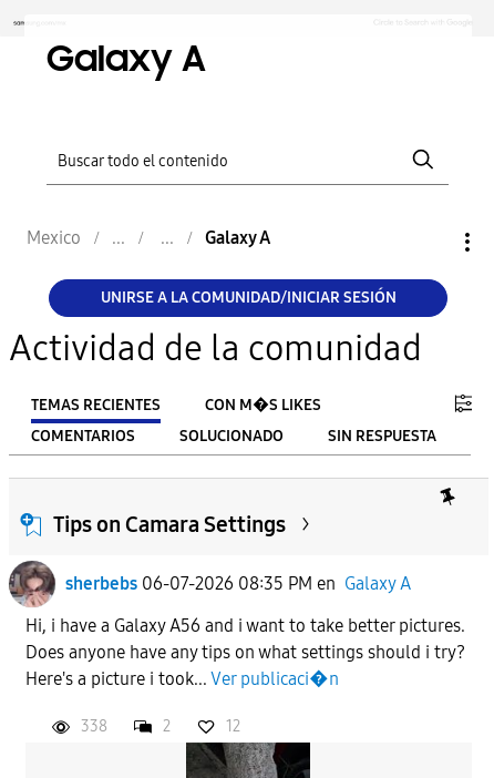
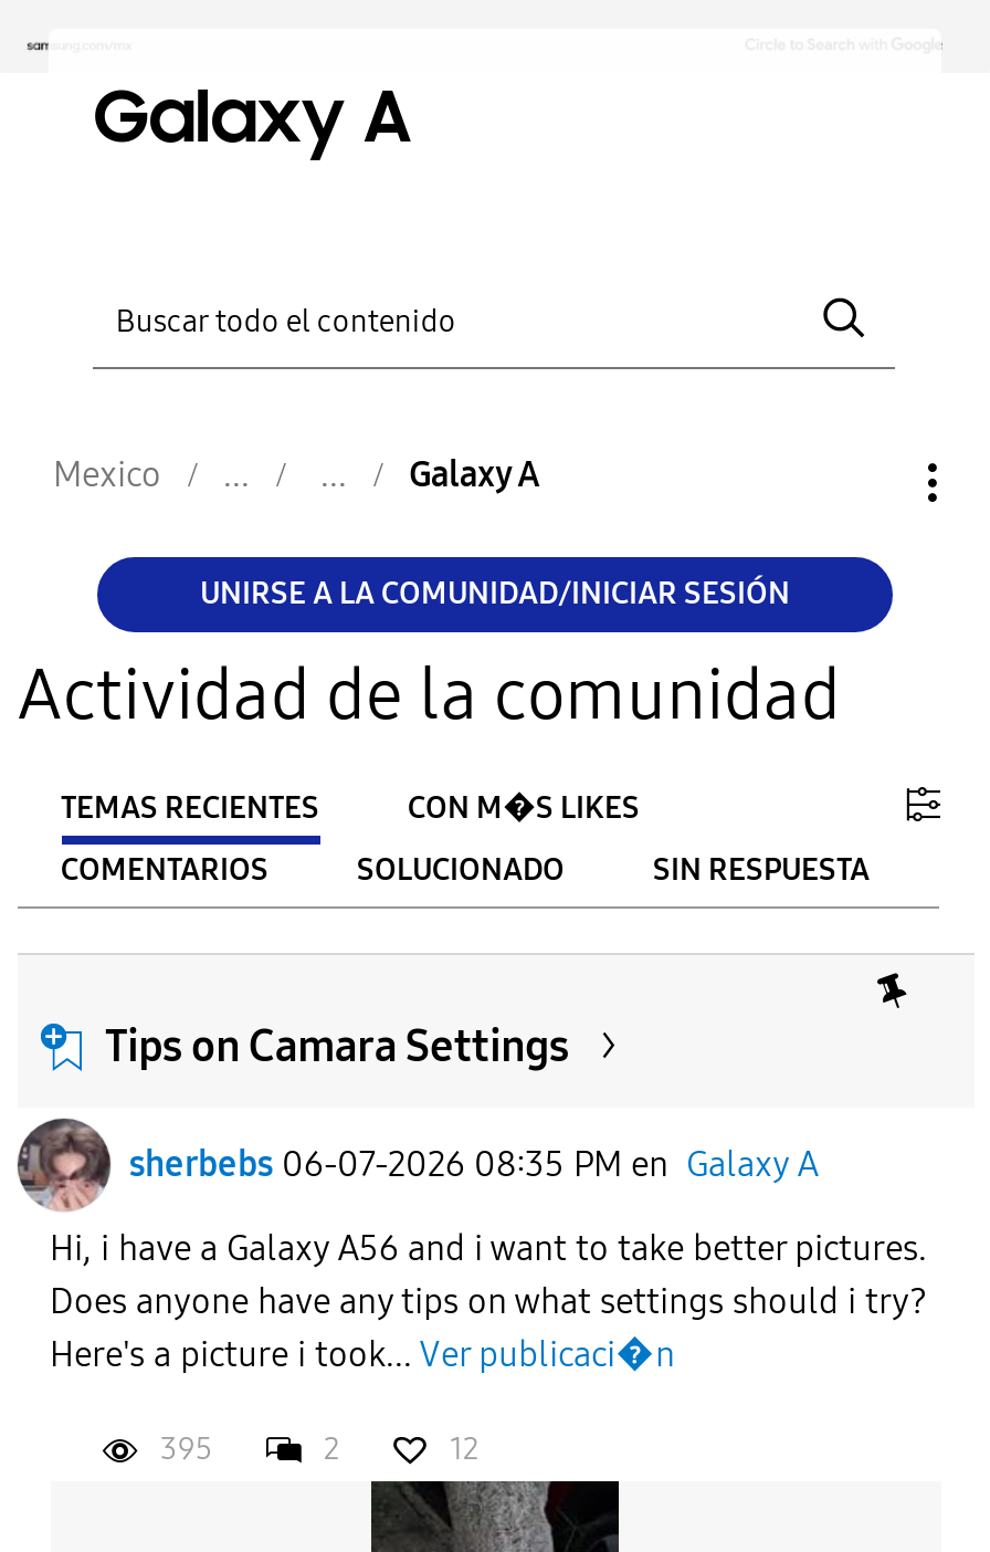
[80,717,107,736] 338 -> [160,1430,213,1468] 395

